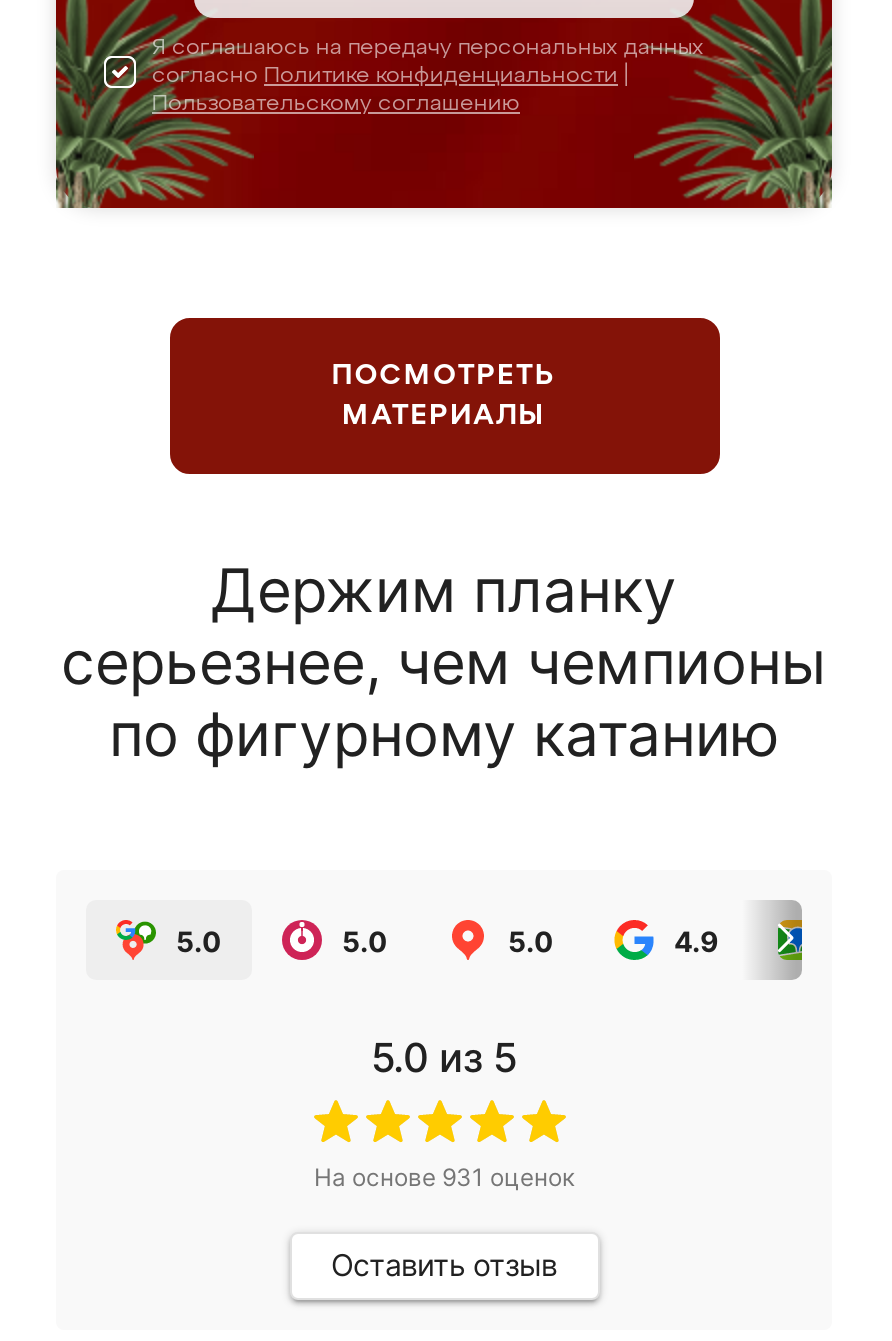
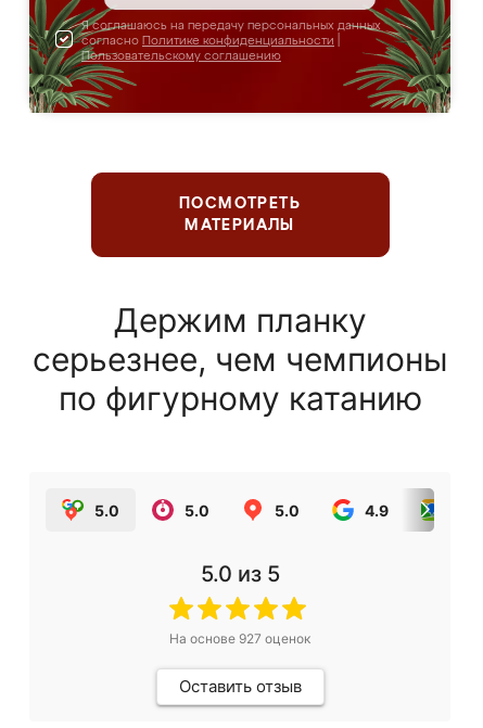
[314,1162,574,1192] На основе 931 оценок -> [169,630,310,647] На основе 927 оценок

